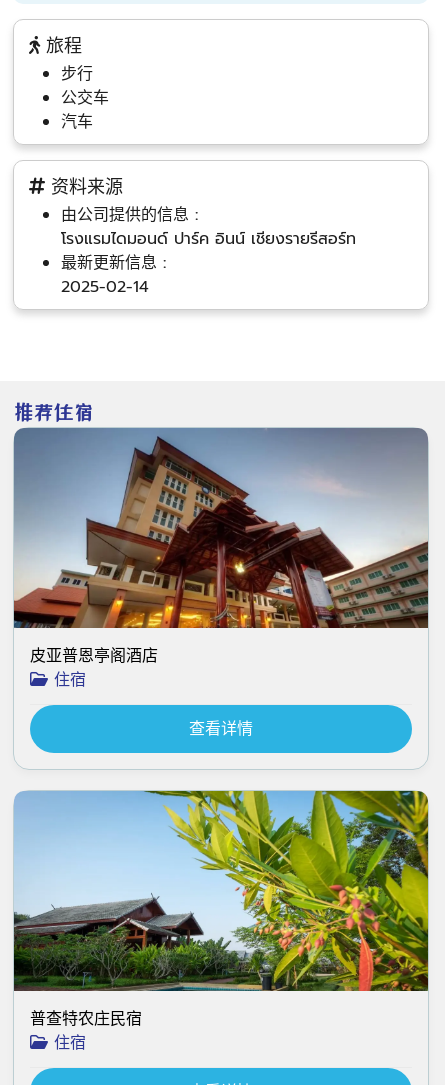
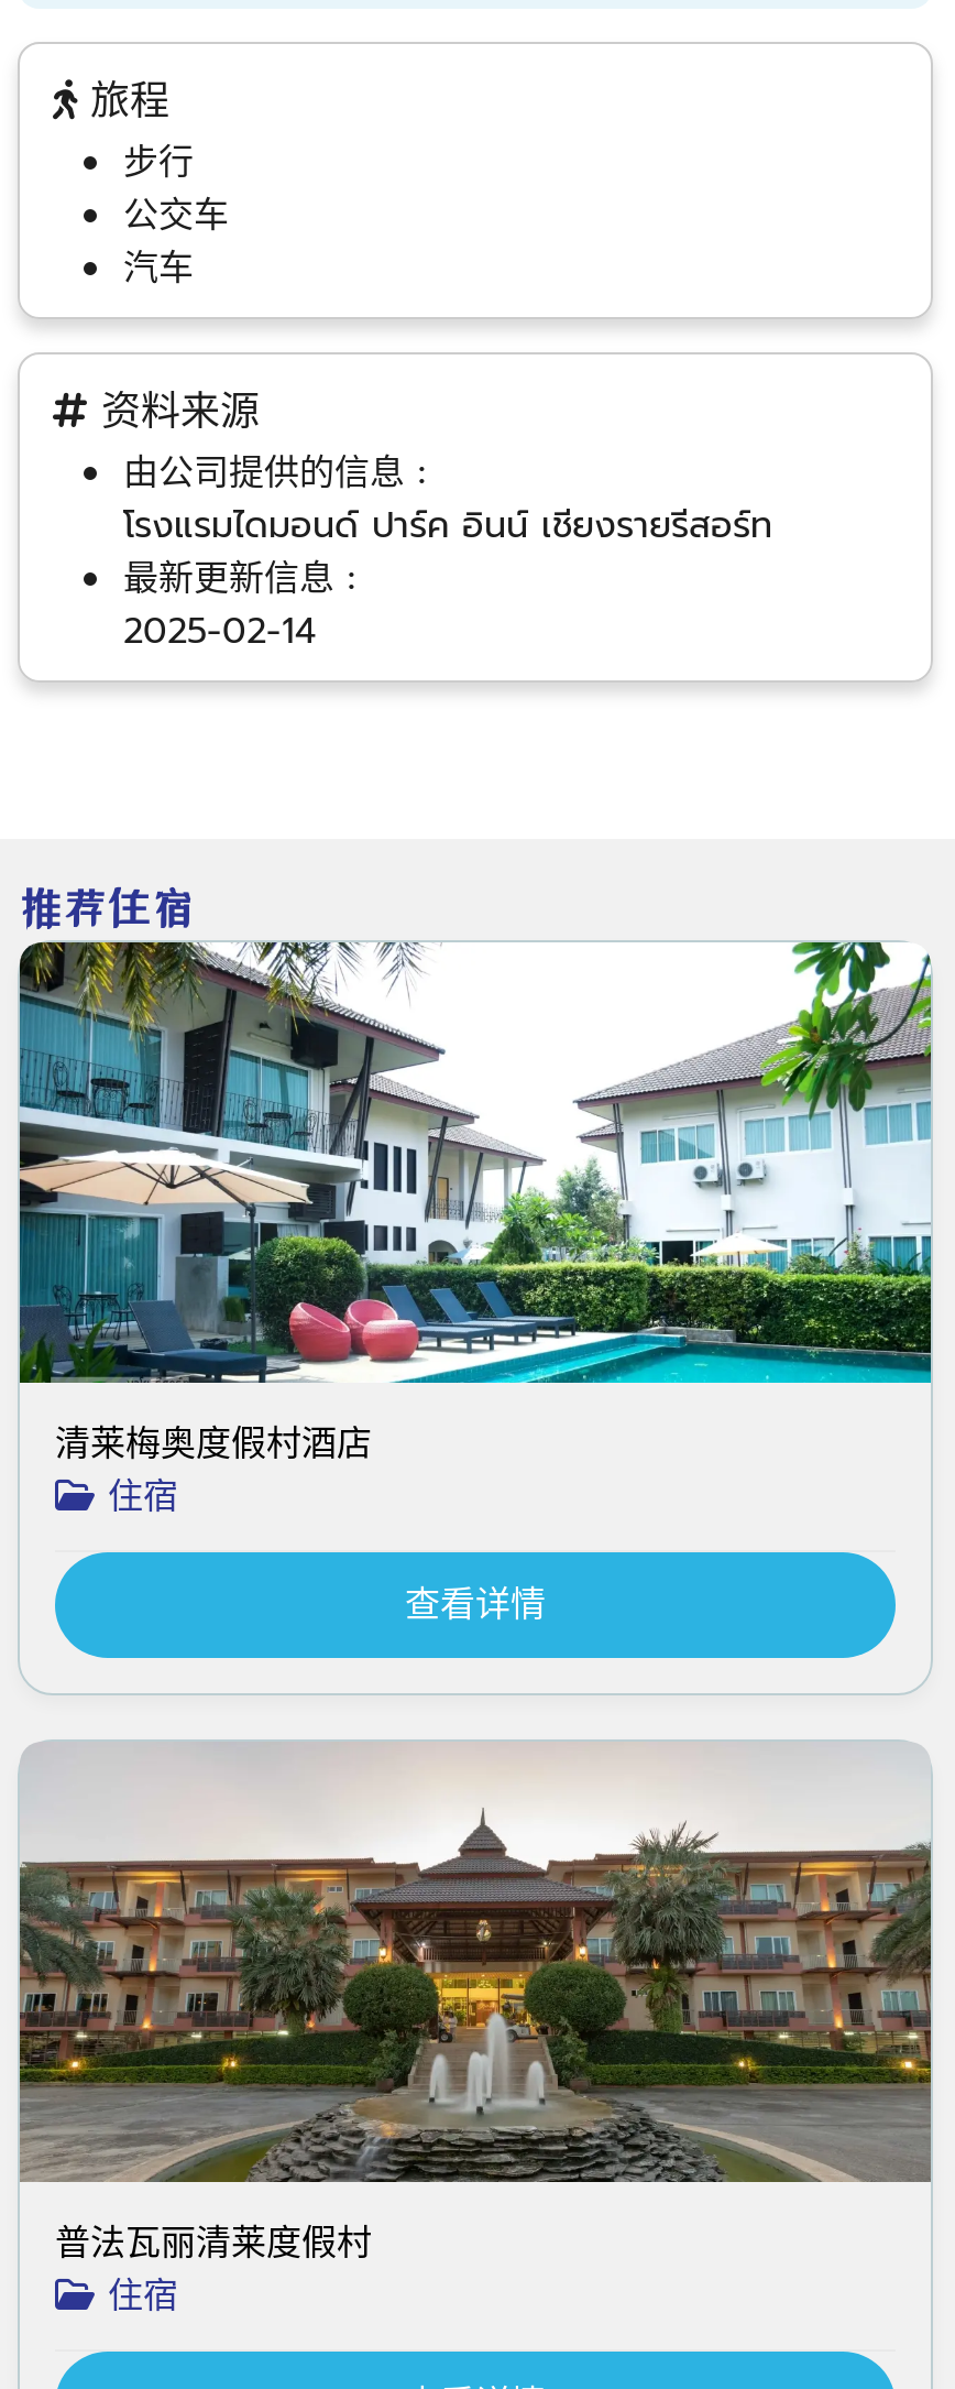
[13,427,429,668] [image] | 皮亚普恩亭阁酒店 -> [18,940,933,1471] [image] | 清莱梅奥度假村酒店
[14,790,429,1031] [image] | 普查特农庄民宿 -> [18,1742,933,2270] [image] | 普法瓦丽清莱度假村

